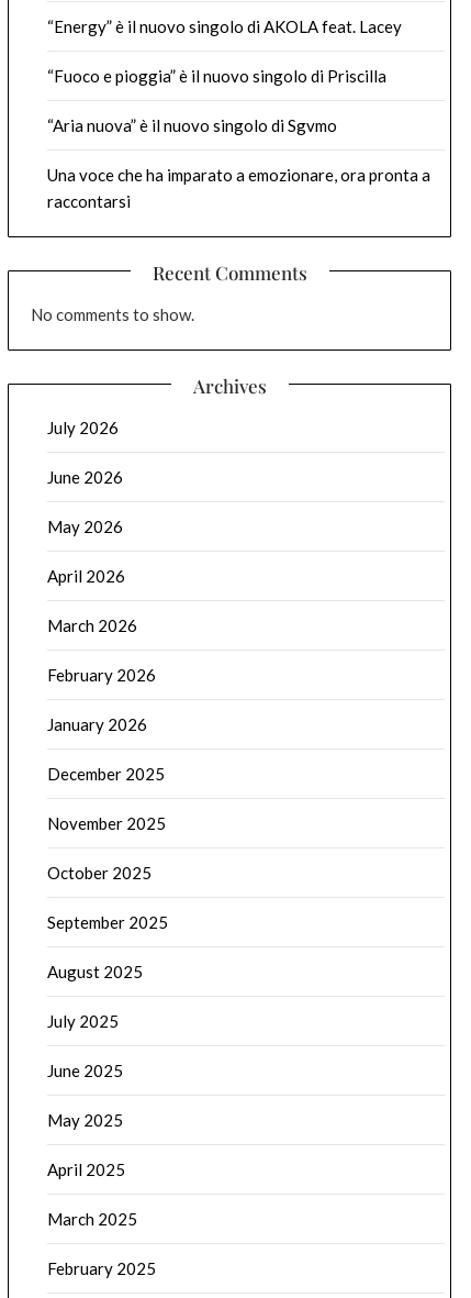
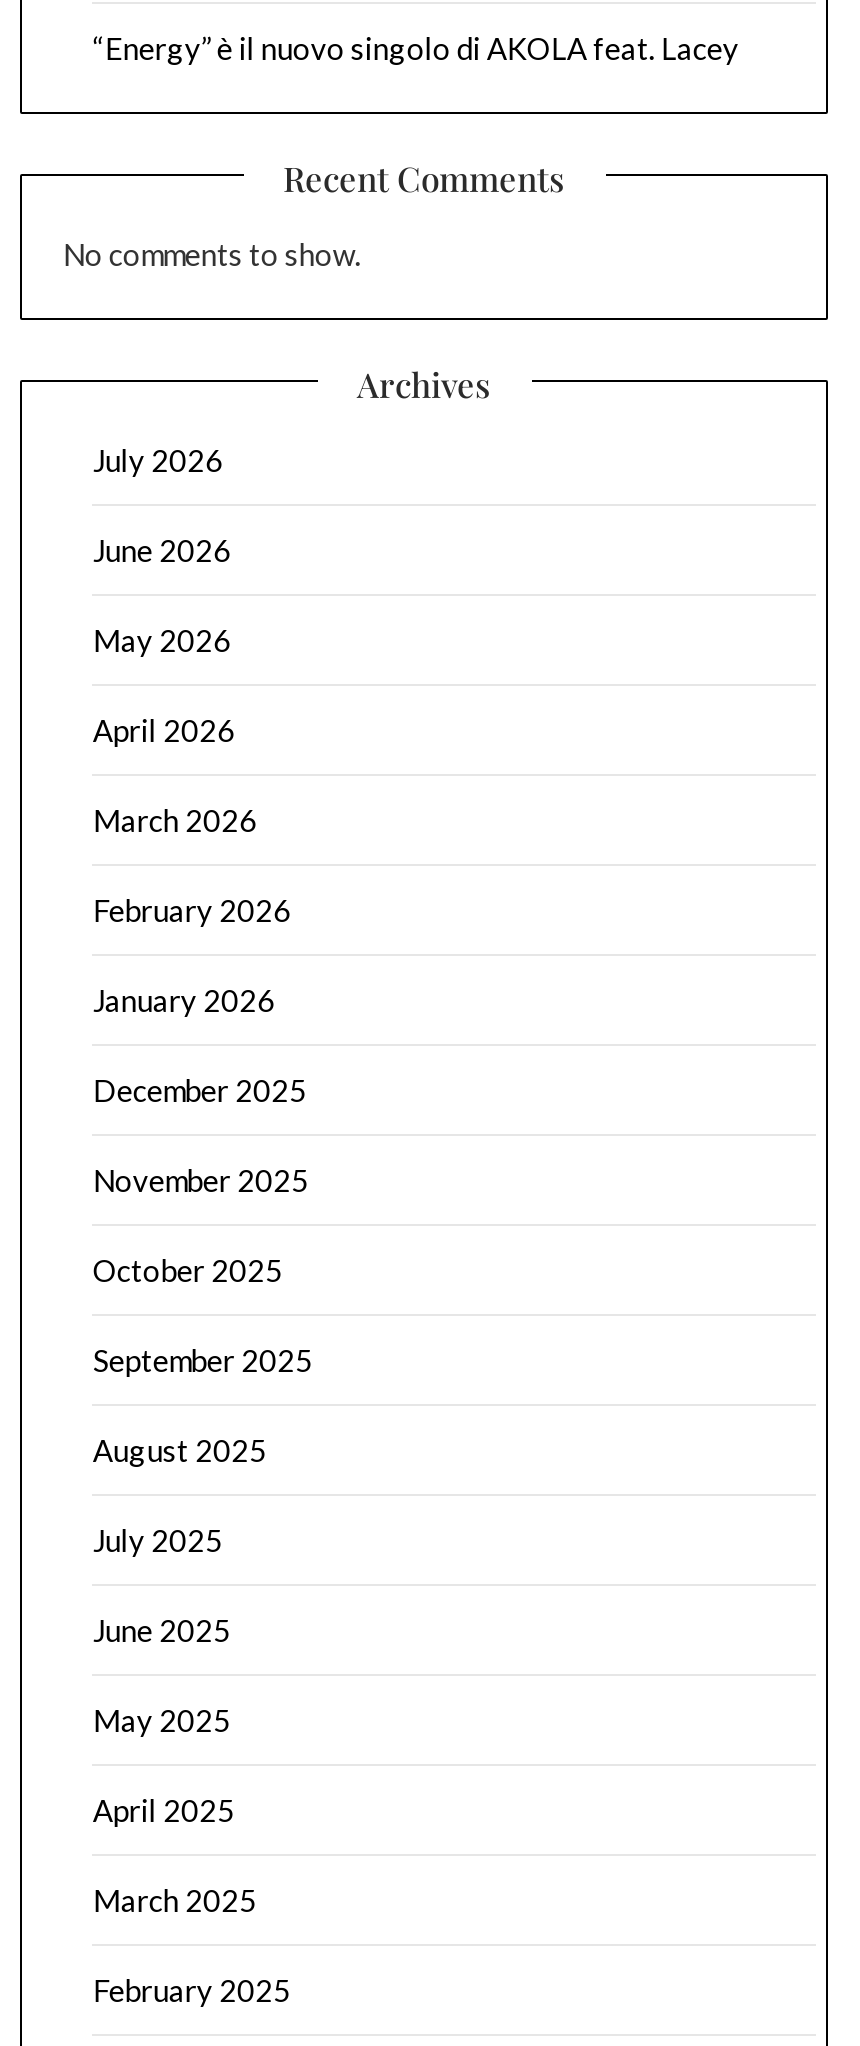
[48,66,431,211] “Fuoco e pioggia” è il nuovo singolo di Priscilla | “Aria nuova” è il nuovo singolo di Sgvmo | Una voce che ha imparato a emozionare, ora pronta a | raccontarsi -> none

